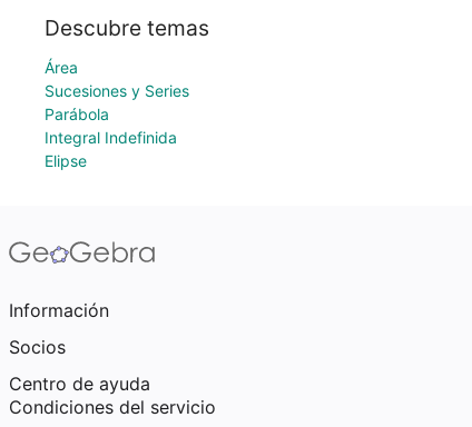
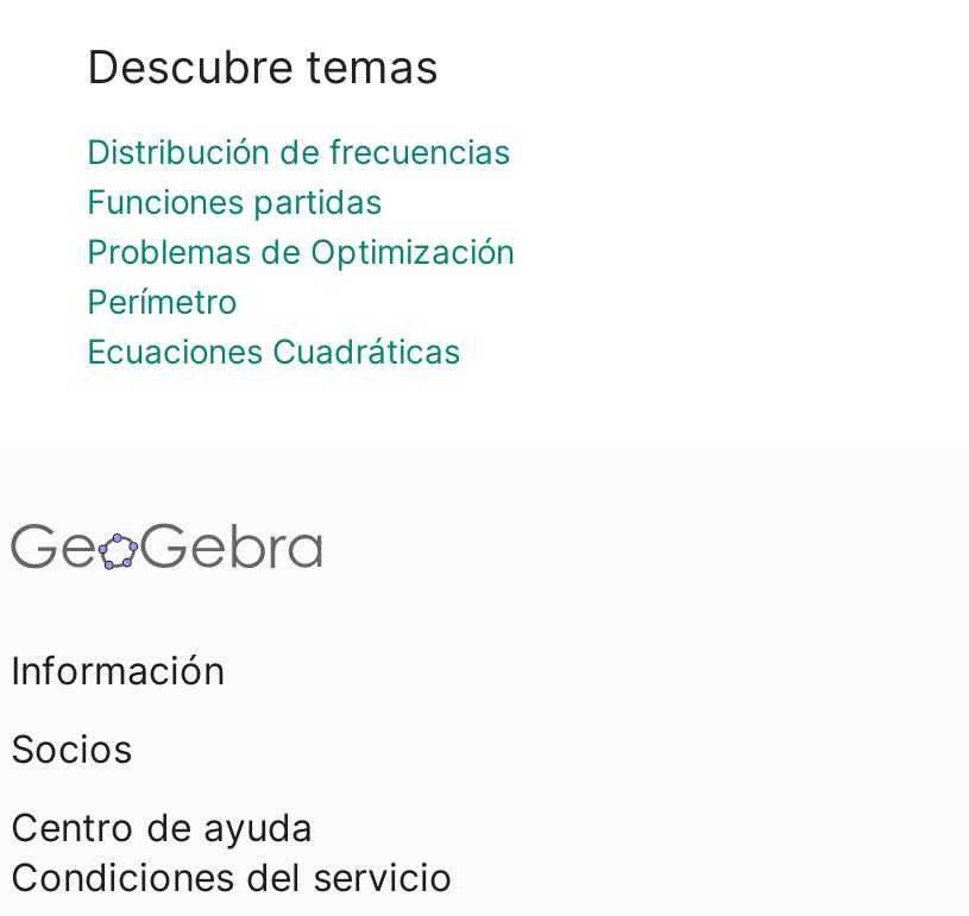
[45,58,189,170] Área | Sucesiones y Series | Parábola | Integral Indefinida | Elipse -> [87,131,515,371] Distribución de frecuencias | Funciones partidas | Problemas de Optimización | Perímetro | Ecuaciones Cuadráticas

